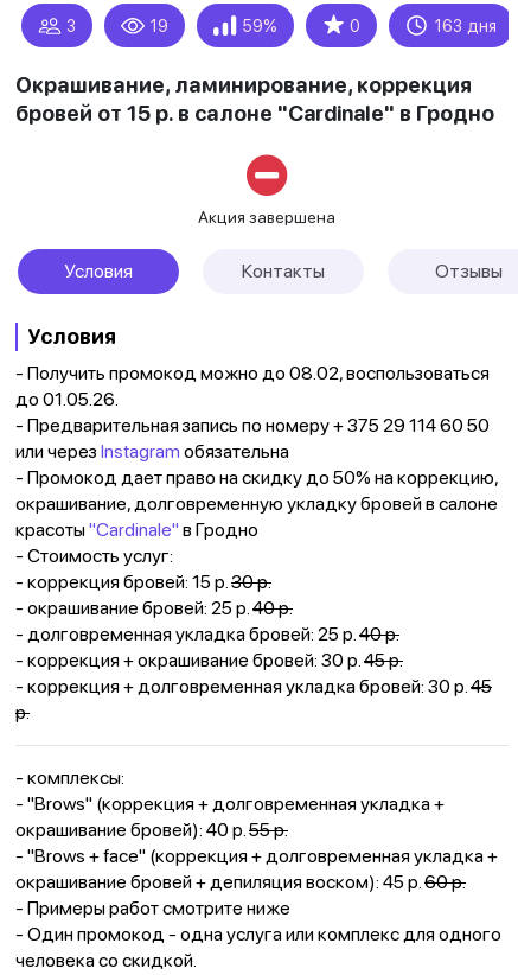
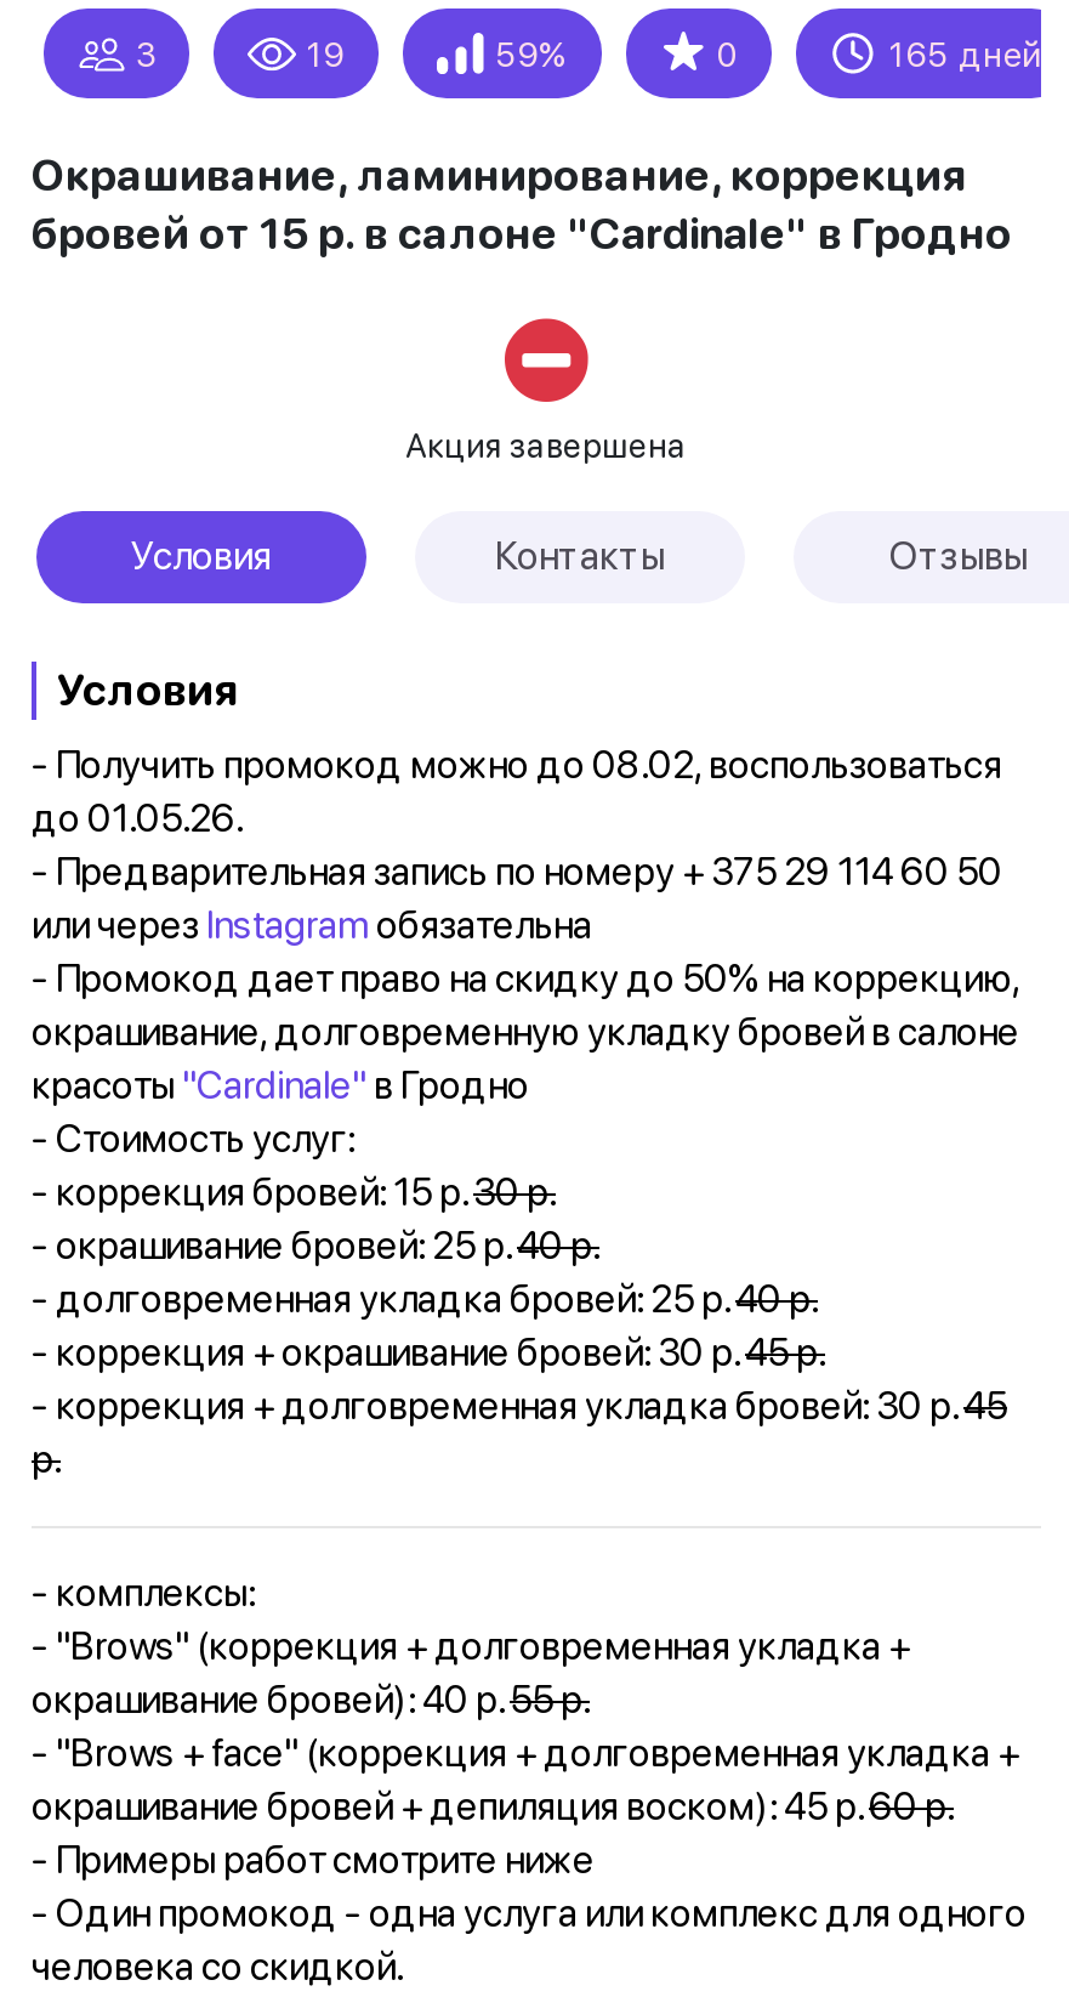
[434,16,497,35] 163 дня -> [888,35,1041,74] 165 дней

